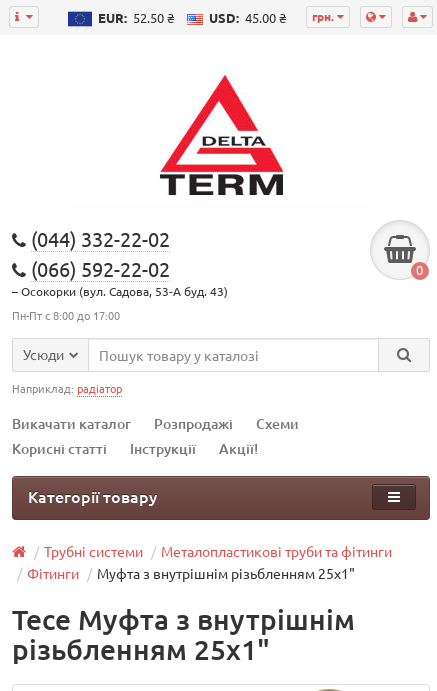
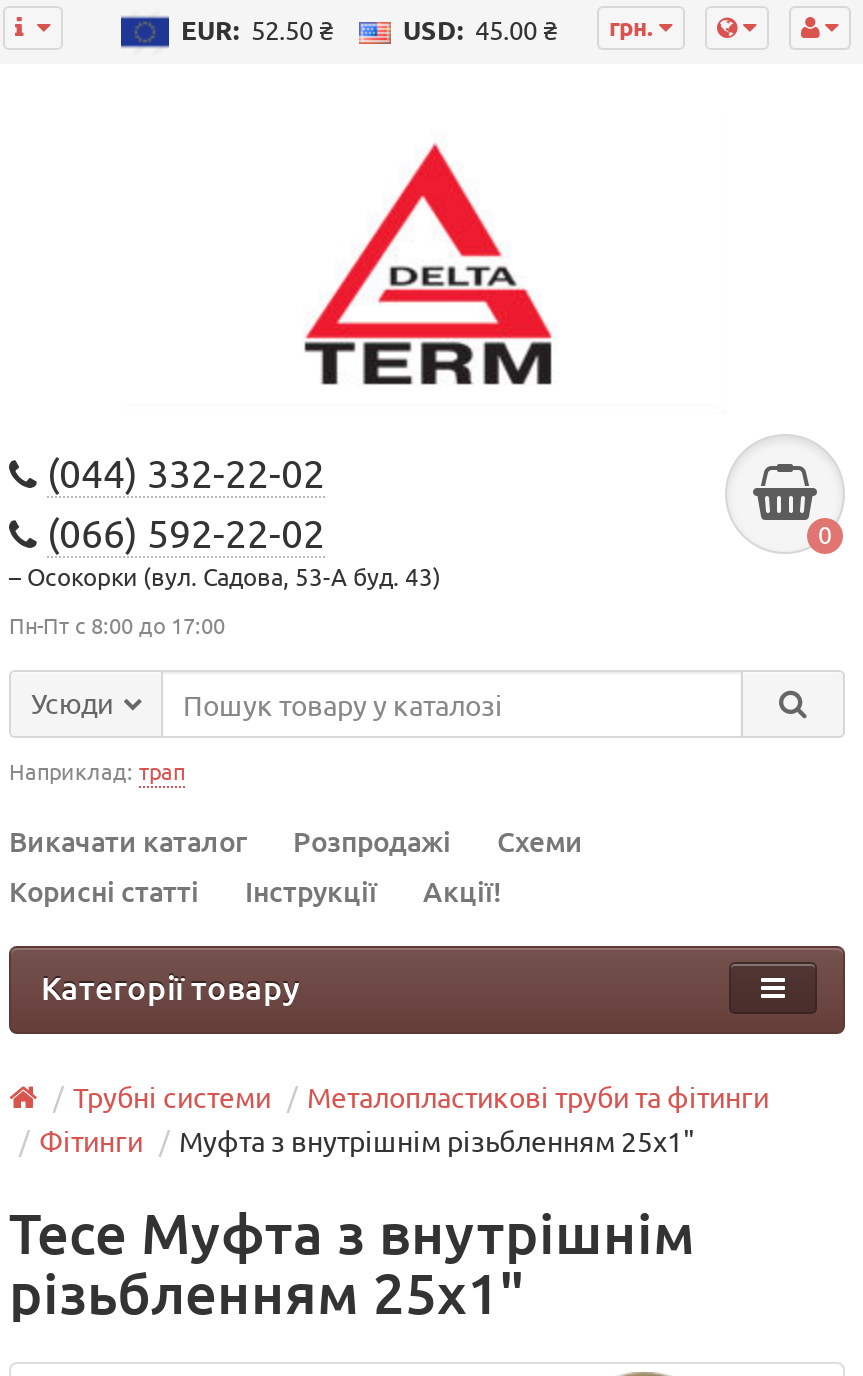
[12,380,122,396] Наприклад: радіатор -> [9,754,185,786] Наприклад: трап

